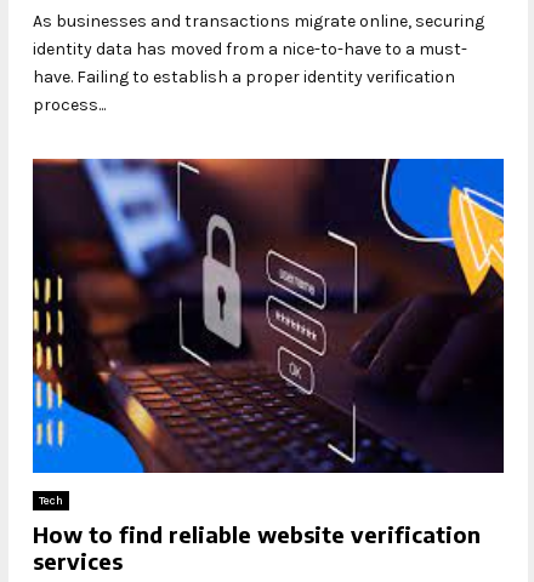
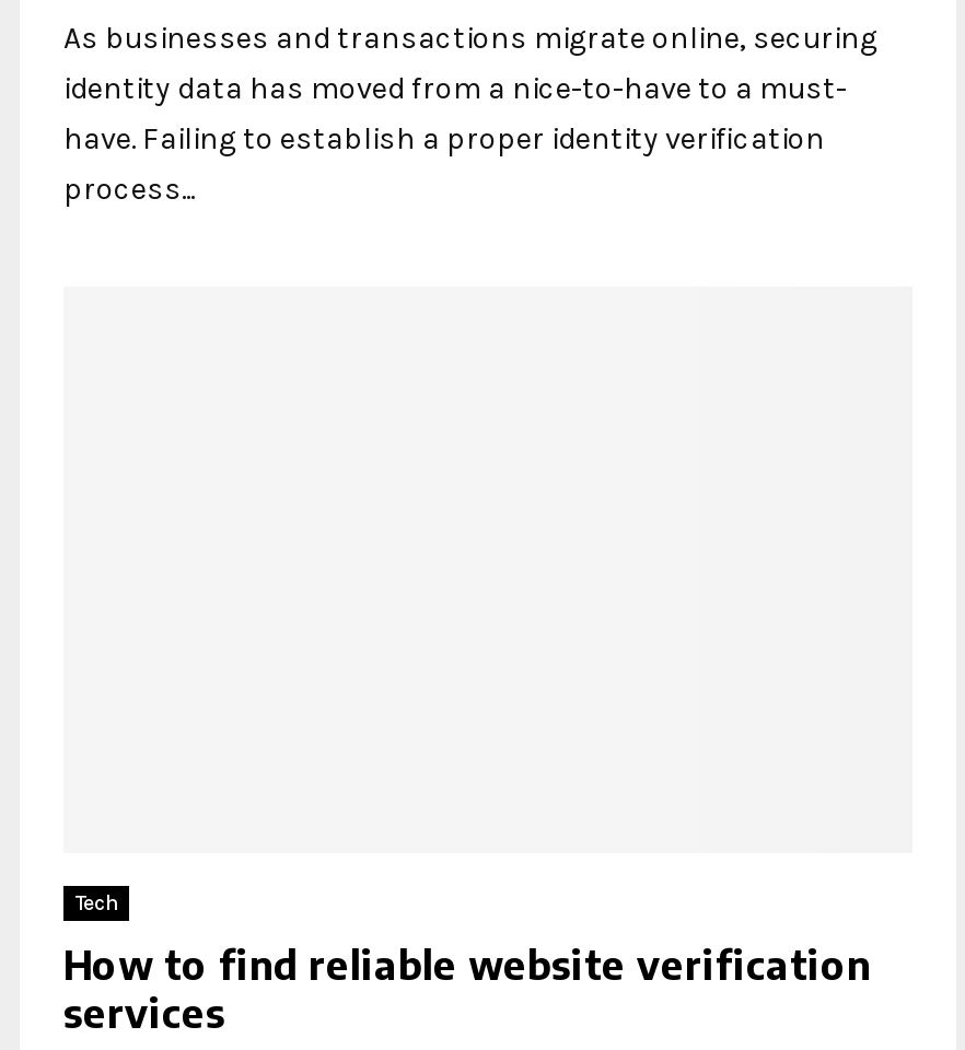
[32,158,505,474] [image] -> none

